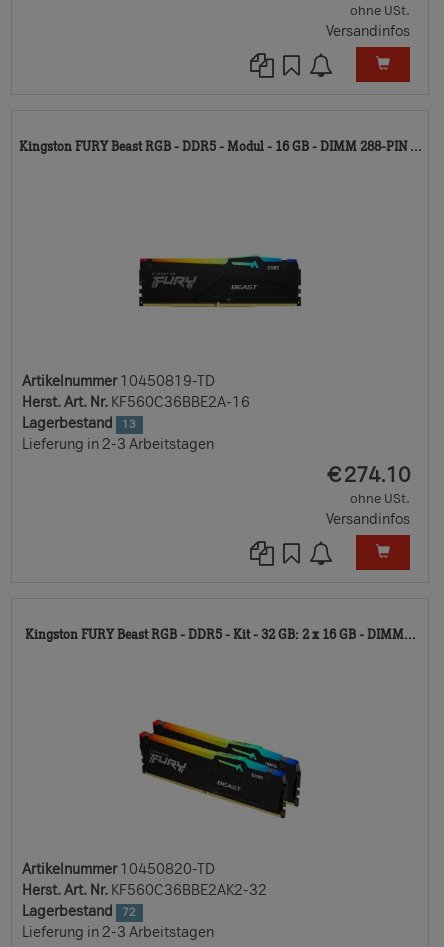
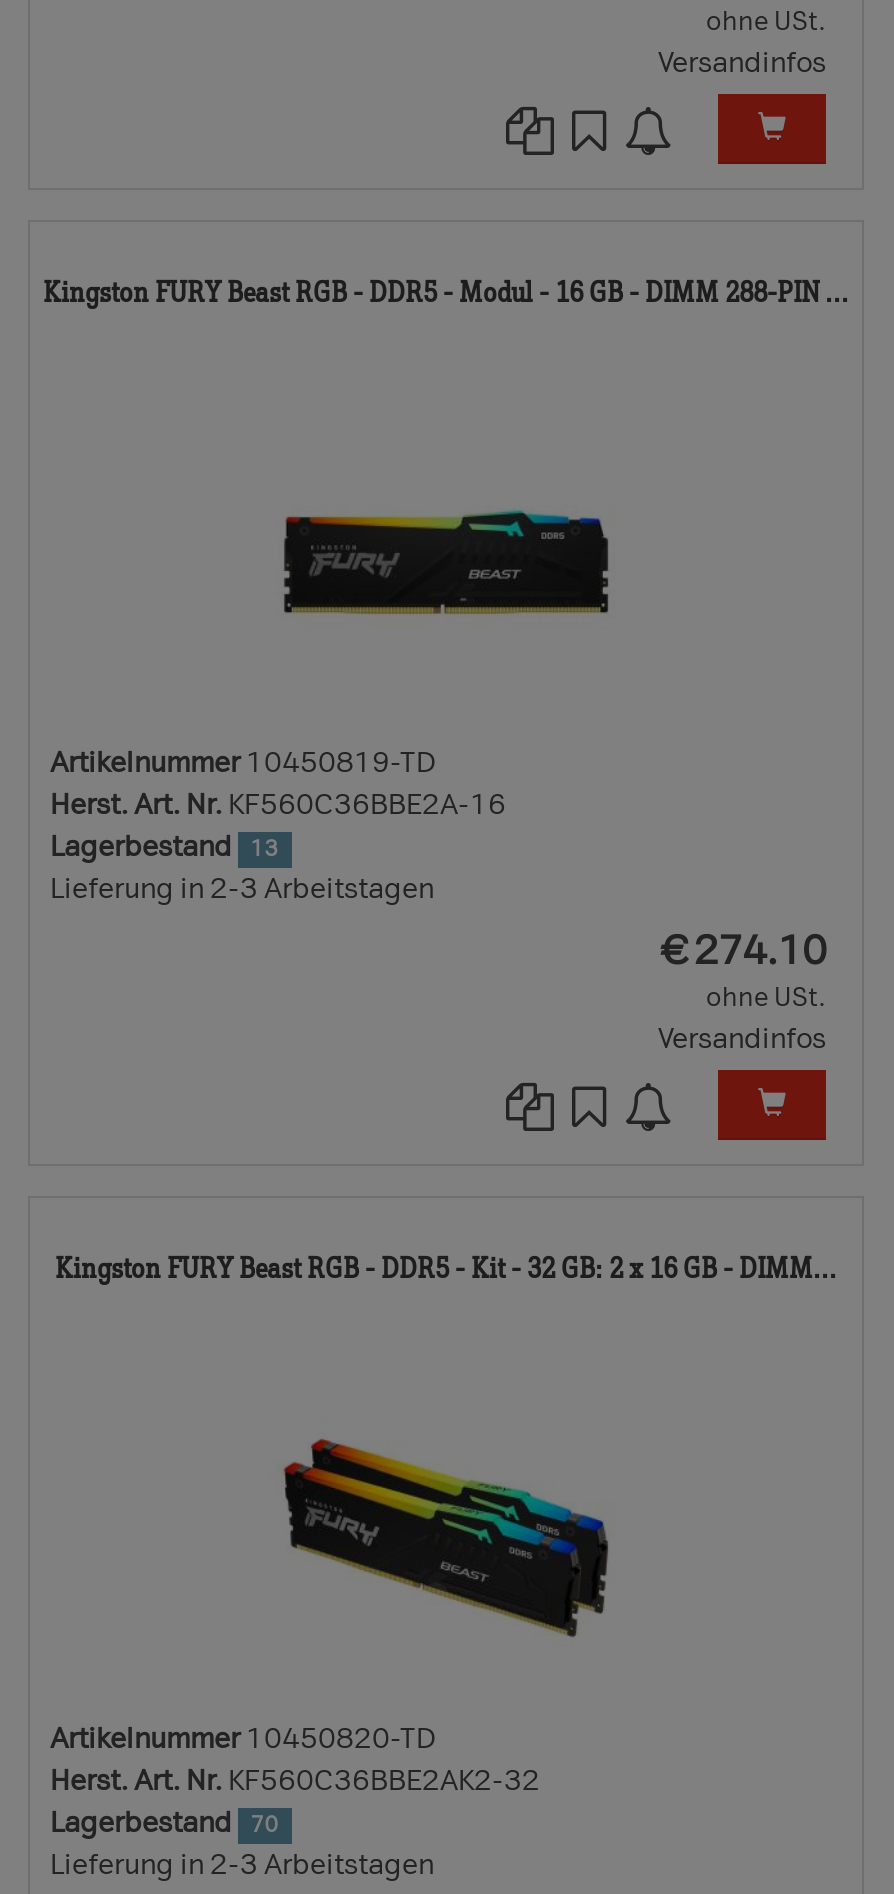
[22,903,136,920] Lagerbestand 72 -> [50,1806,279,1840] Lagerbestand 70

